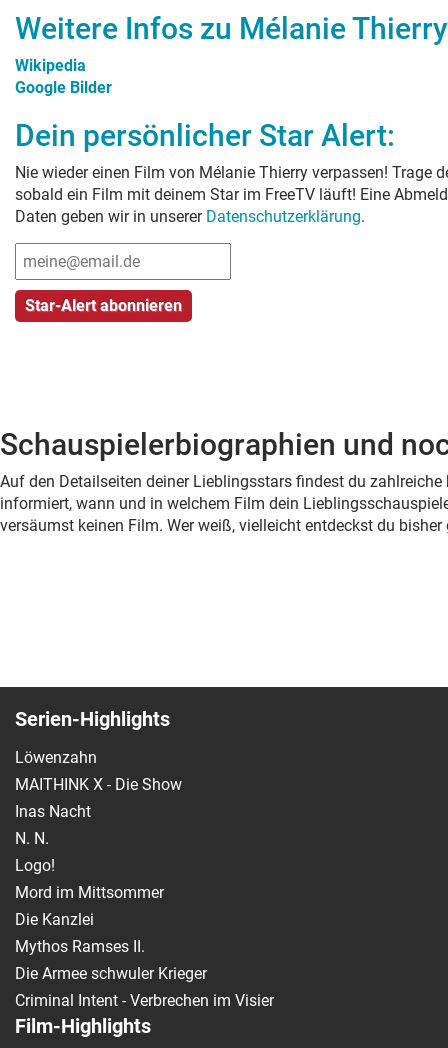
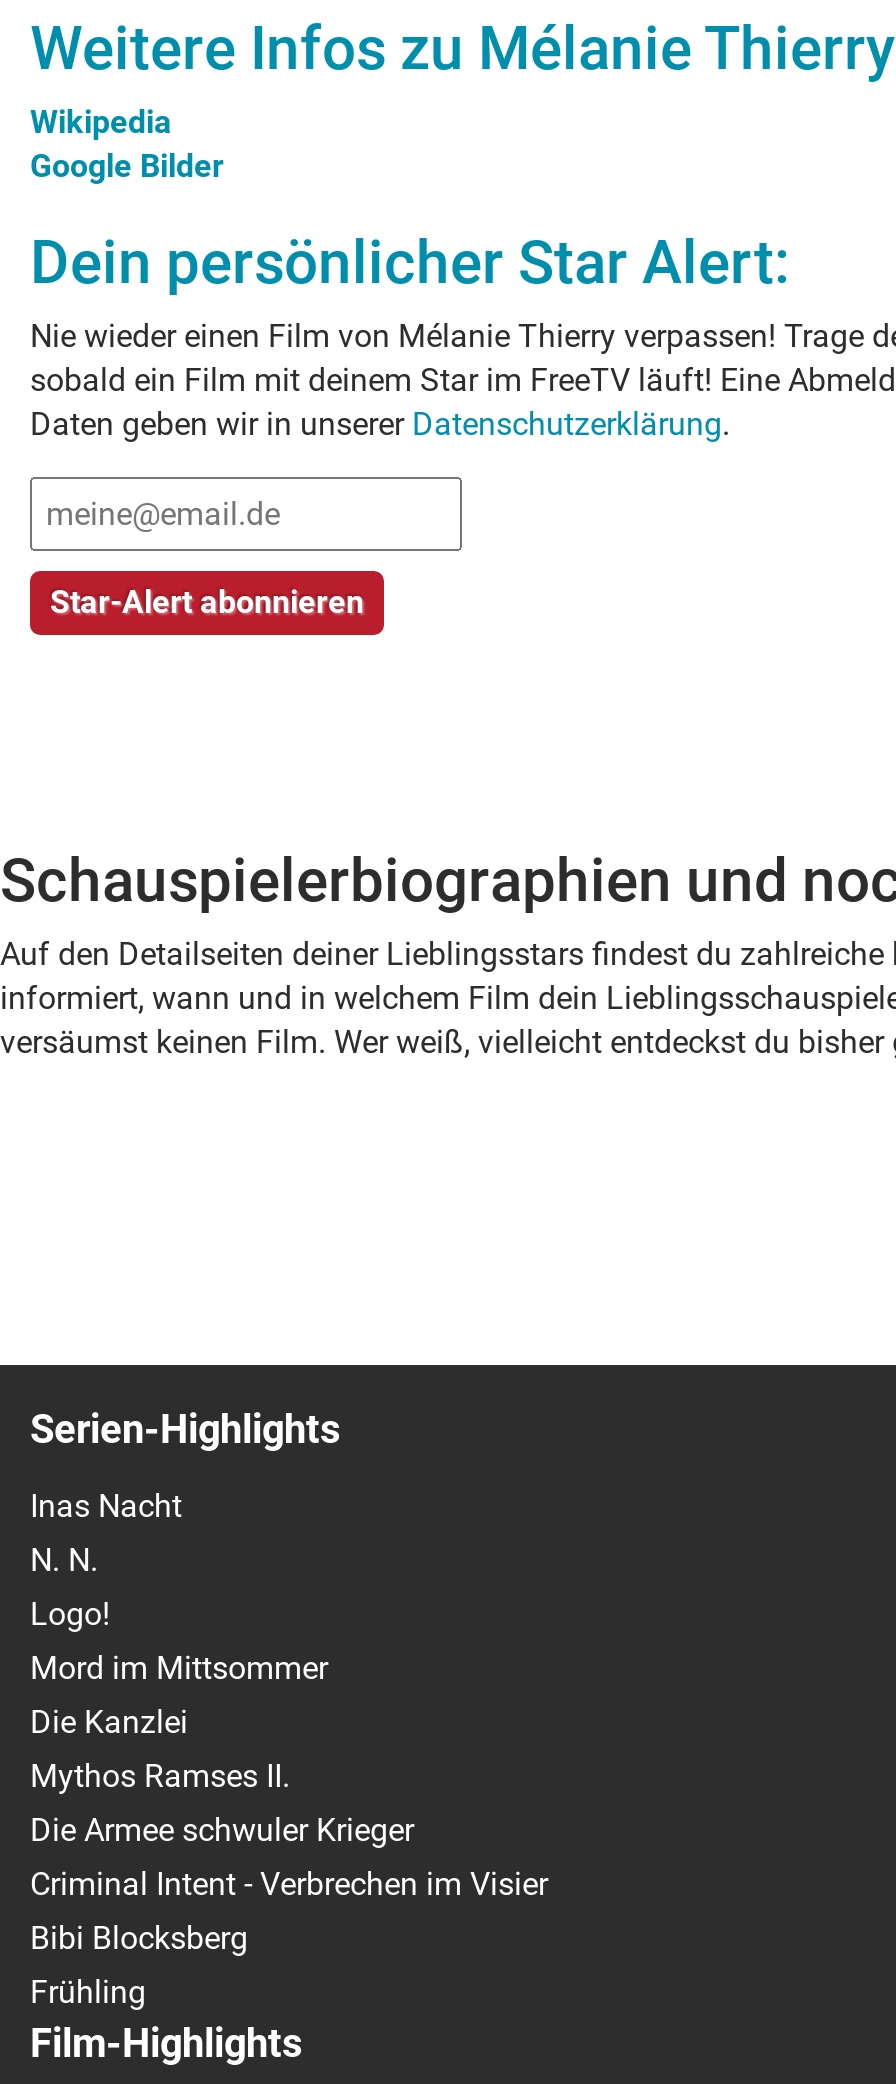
[15,748,182,794] Löwenzahn | MAITHINK X - Die Show -> none
moved [15,802,274,1010] -> [30,1487,548,1903]: Inas Nacht | N. N. | Logo! | Mord im Mittsommer | Die Kanzlei | Mythos Ramses II. | Die Armee schwuler Krieger | Criminal Intent - Verbrechen im Visier
none -> [30,1919,248,2011] Bibi Blocksberg | Frühling

